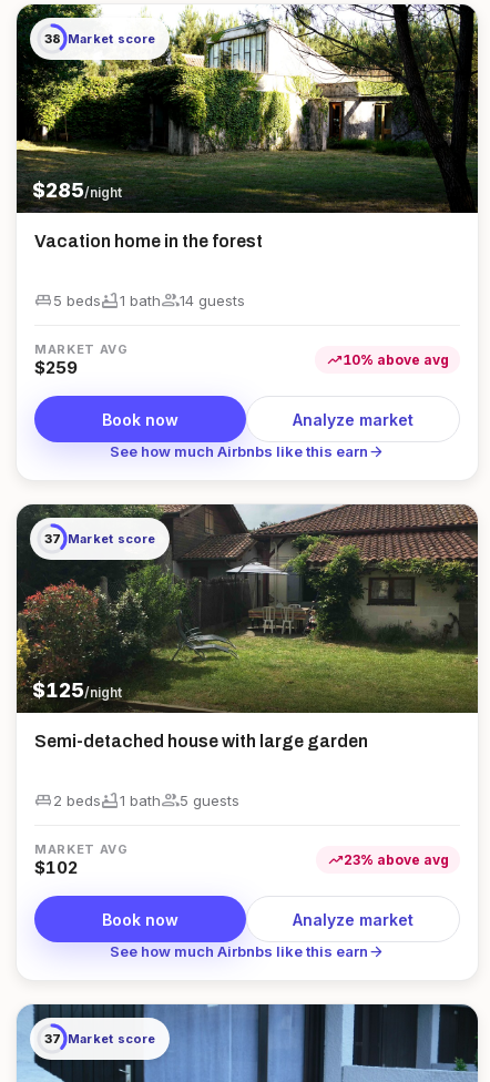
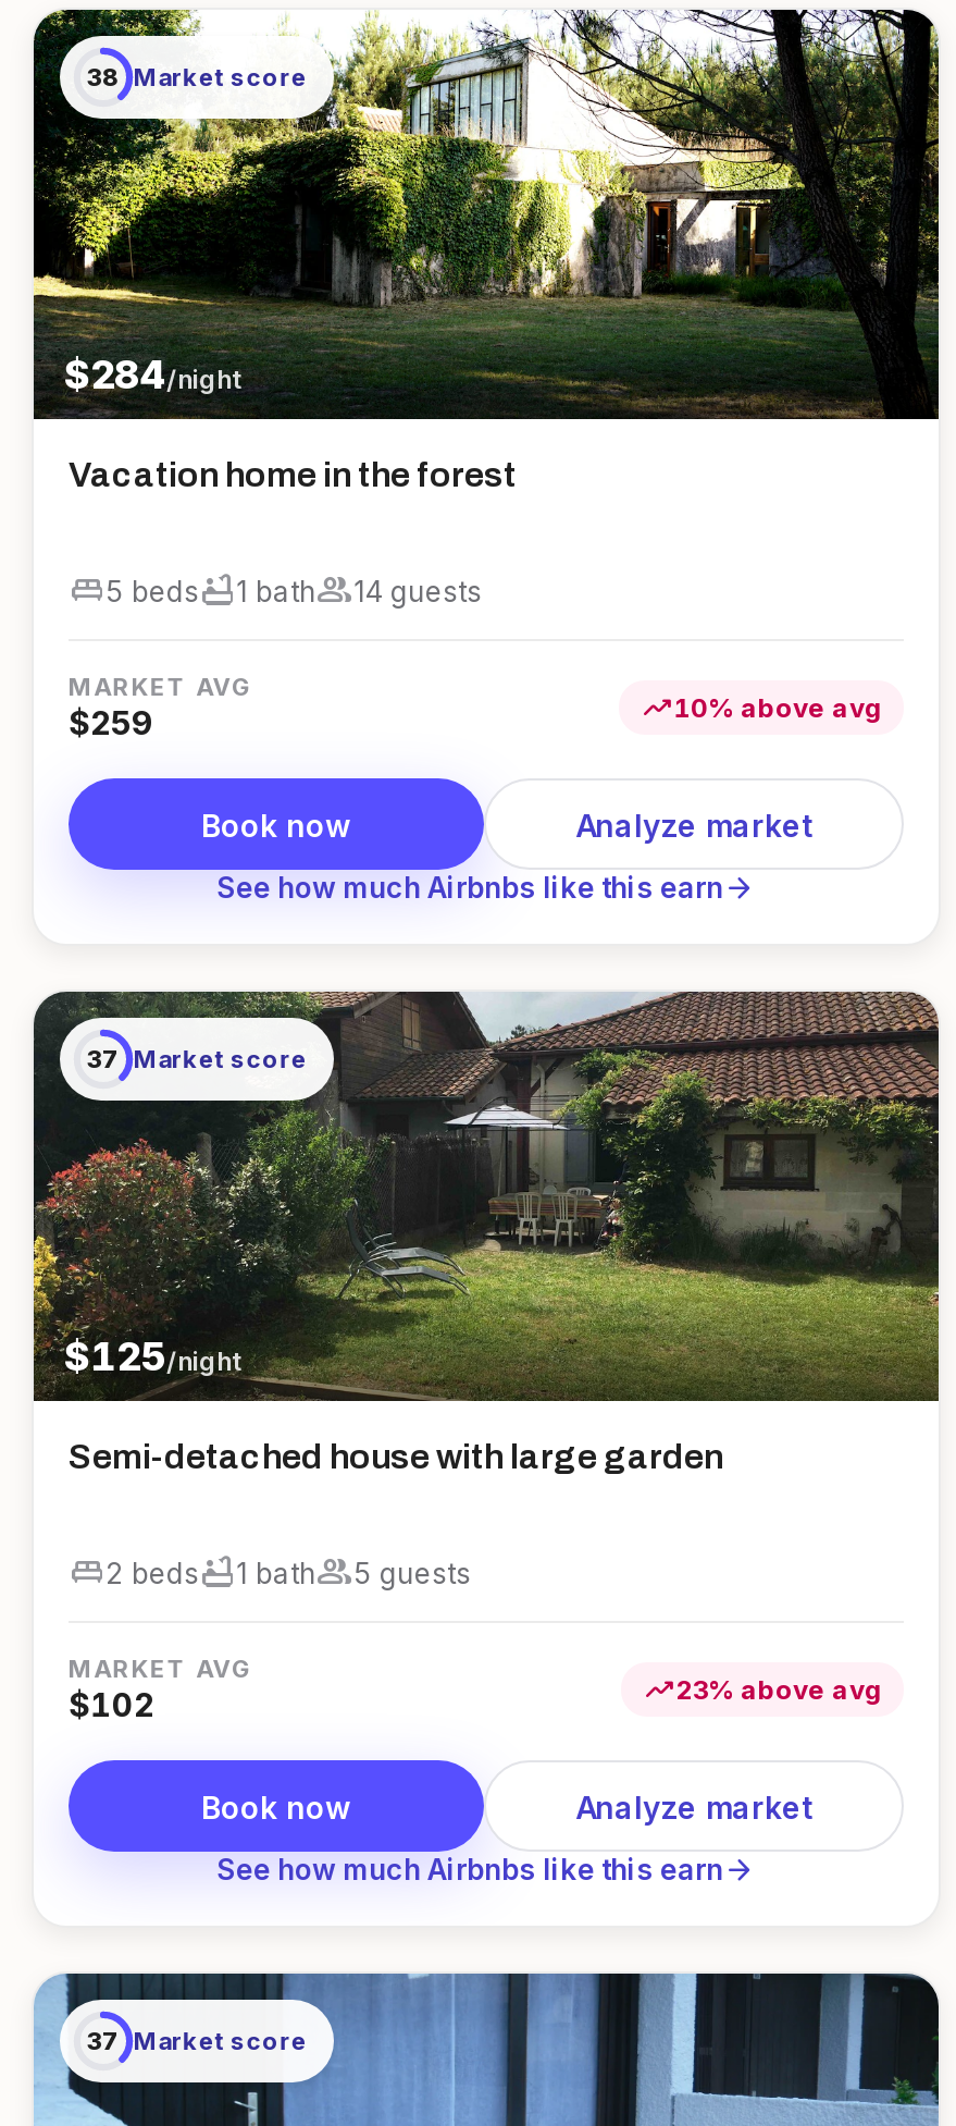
[32,178,122,202] $285/night -> [64,352,240,397] $284/night

